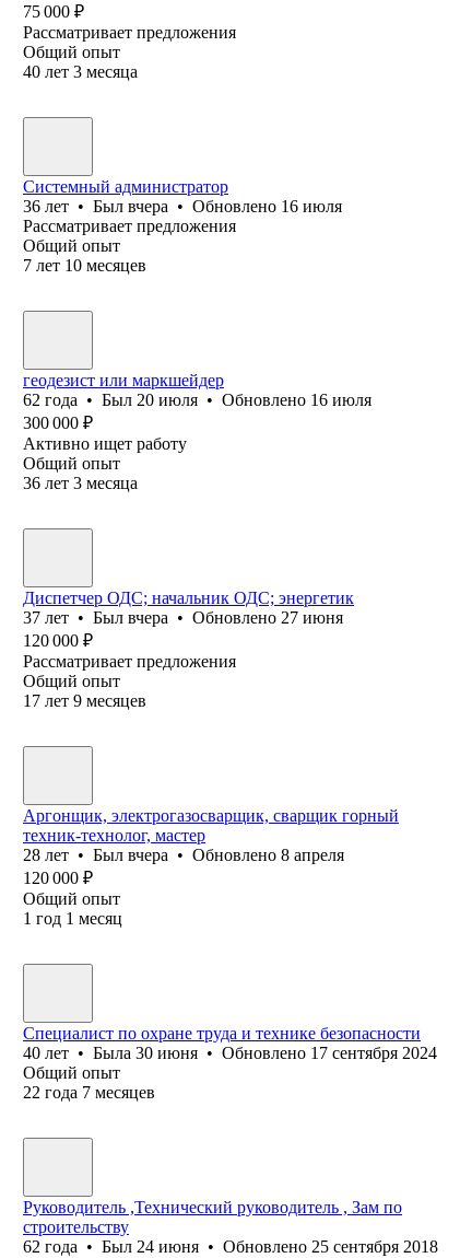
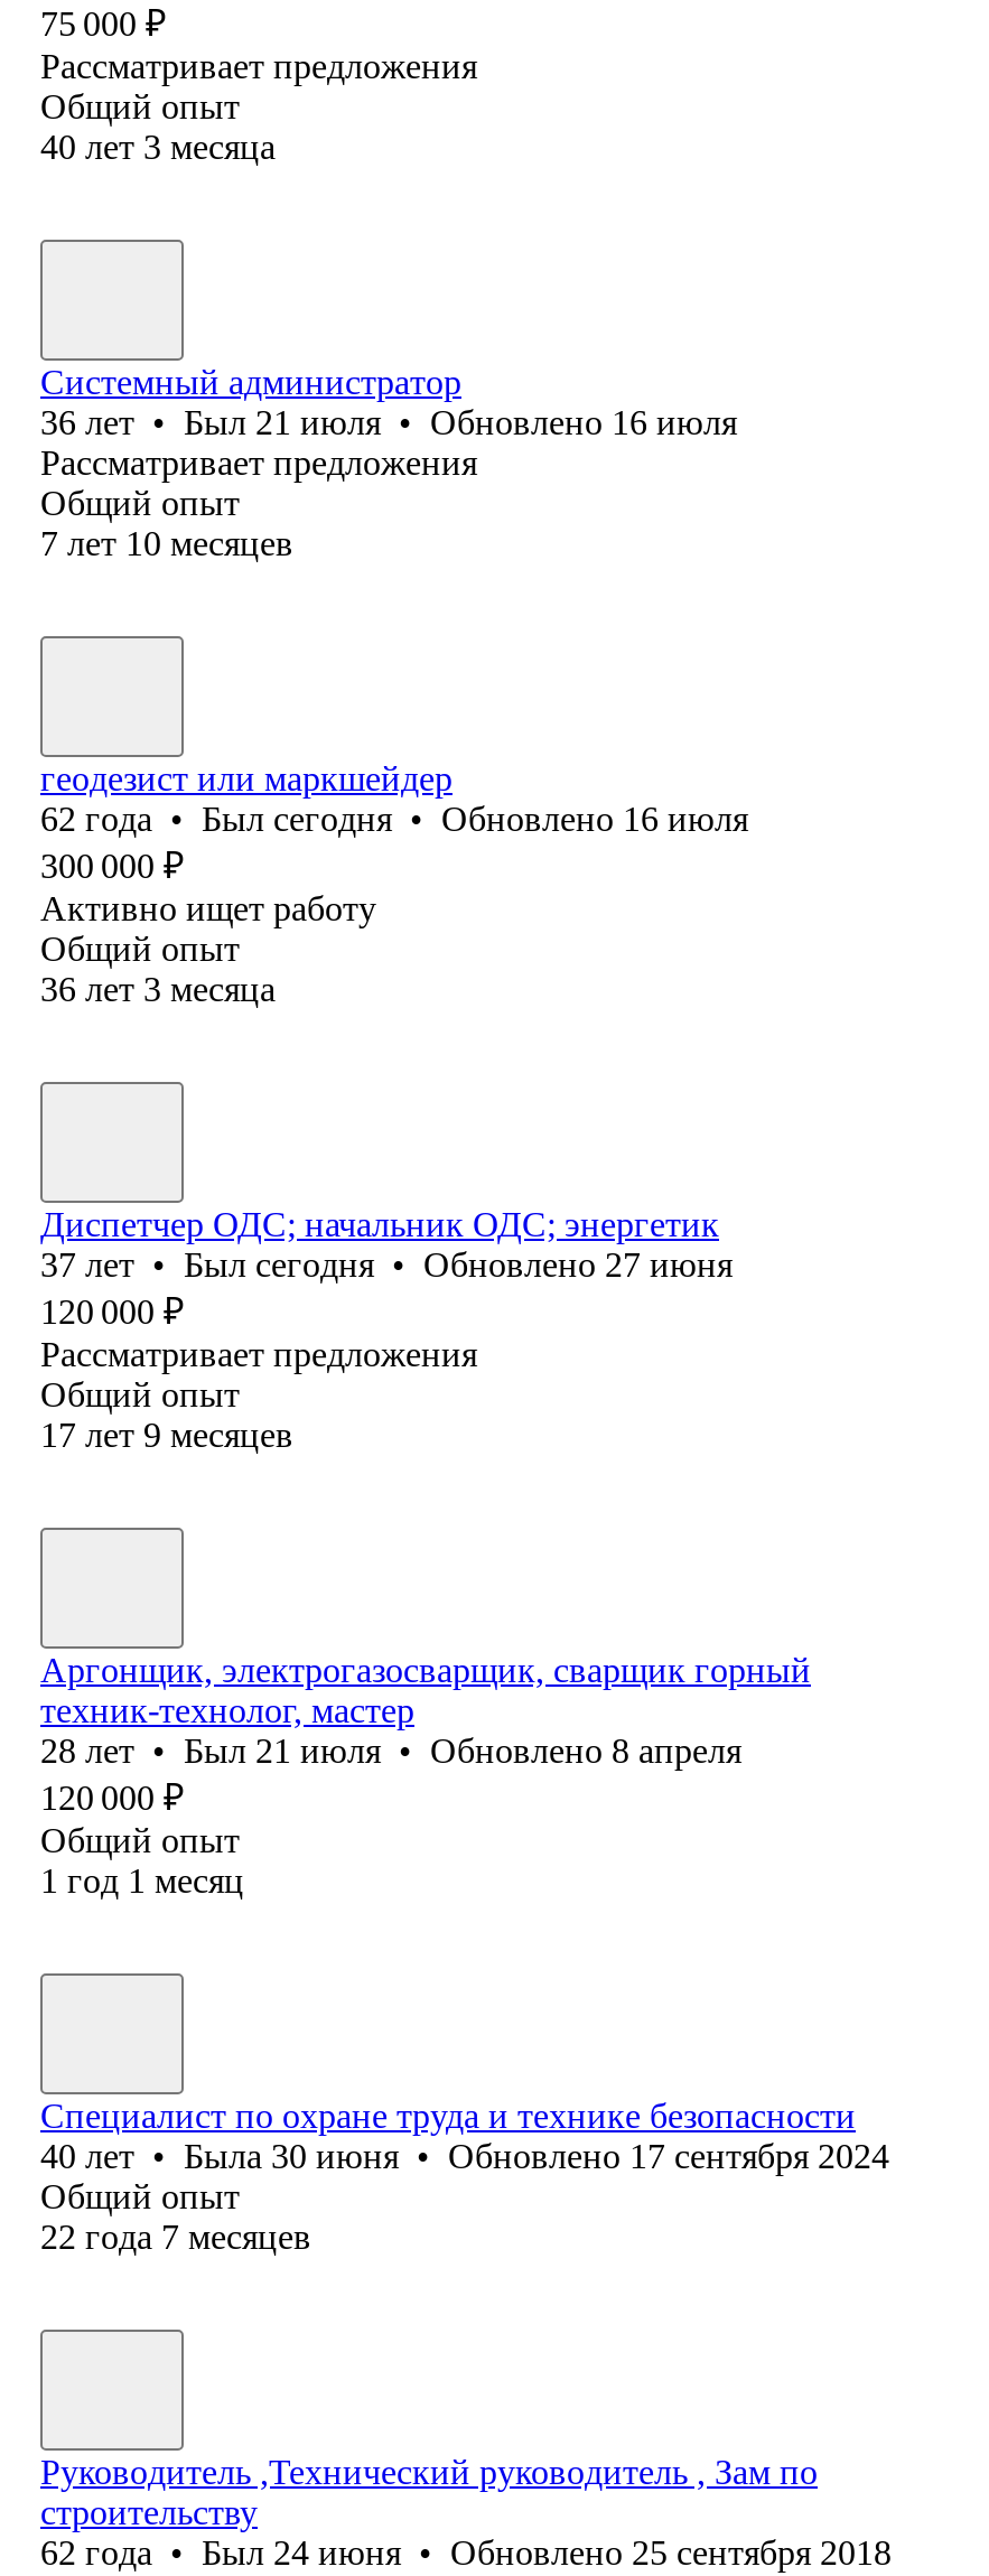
[23,197,342,215] 36 лет • Был вчера • Обновлено 16 июля -> [40,403,737,441] 36 лет • Был 21 июля • Обновлено 16 июля
[23,390,371,409] 62 года • Был 20 июля • Обновлено 16 июля -> [40,799,748,838] 62 года • Был сегодня • Обновлено 16 июля
[23,608,343,627] 37 лет • Был вчера • Обновлено 27 июня -> [40,1245,733,1283] 37 лет • Был сегодня • Обновлено 27 июня
[23,845,344,864] 28 лет • Был вчера • Обновлено 8 апреля -> [40,1731,741,1769] 28 лет • Был 21 июля • Обновлено 8 апреля

